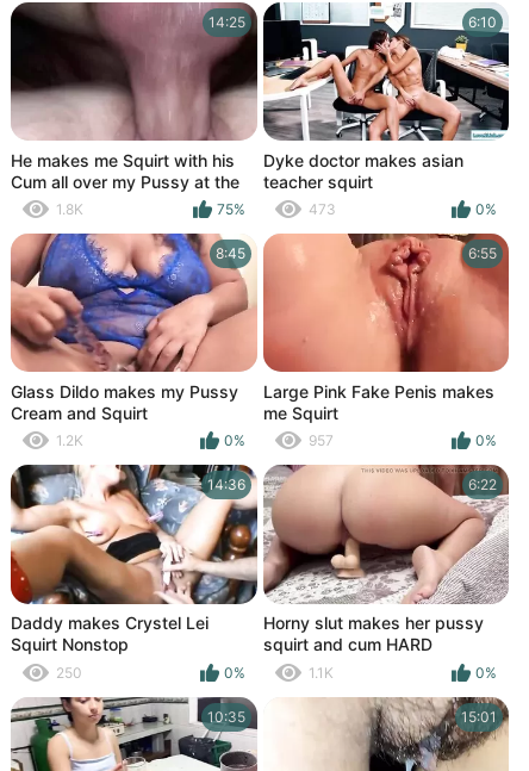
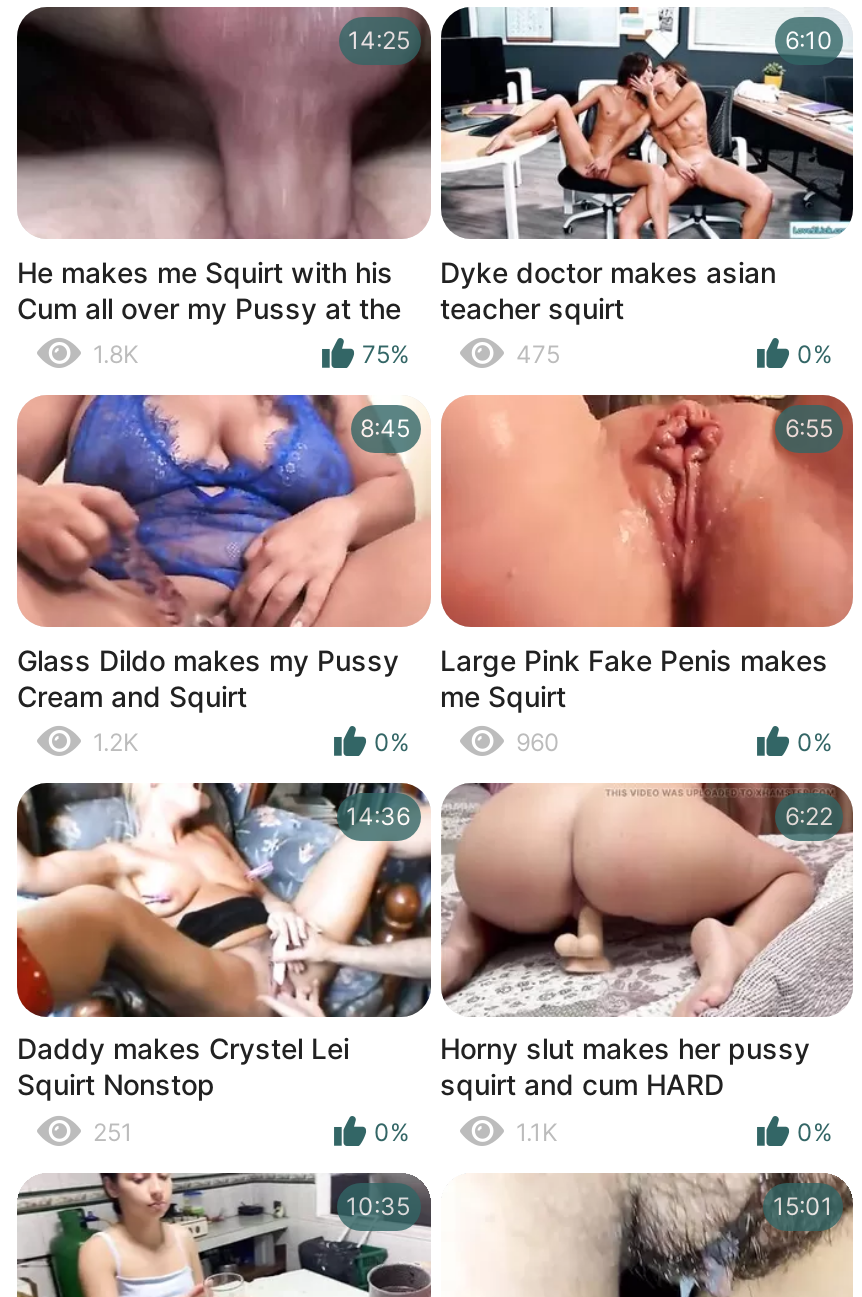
[308,201,335,218] 473 -> [516,340,560,370] 475
[308,432,333,450] 957 -> [516,728,560,758] 960
[56,663,82,681] 250 -> [93,1116,133,1146] 251

